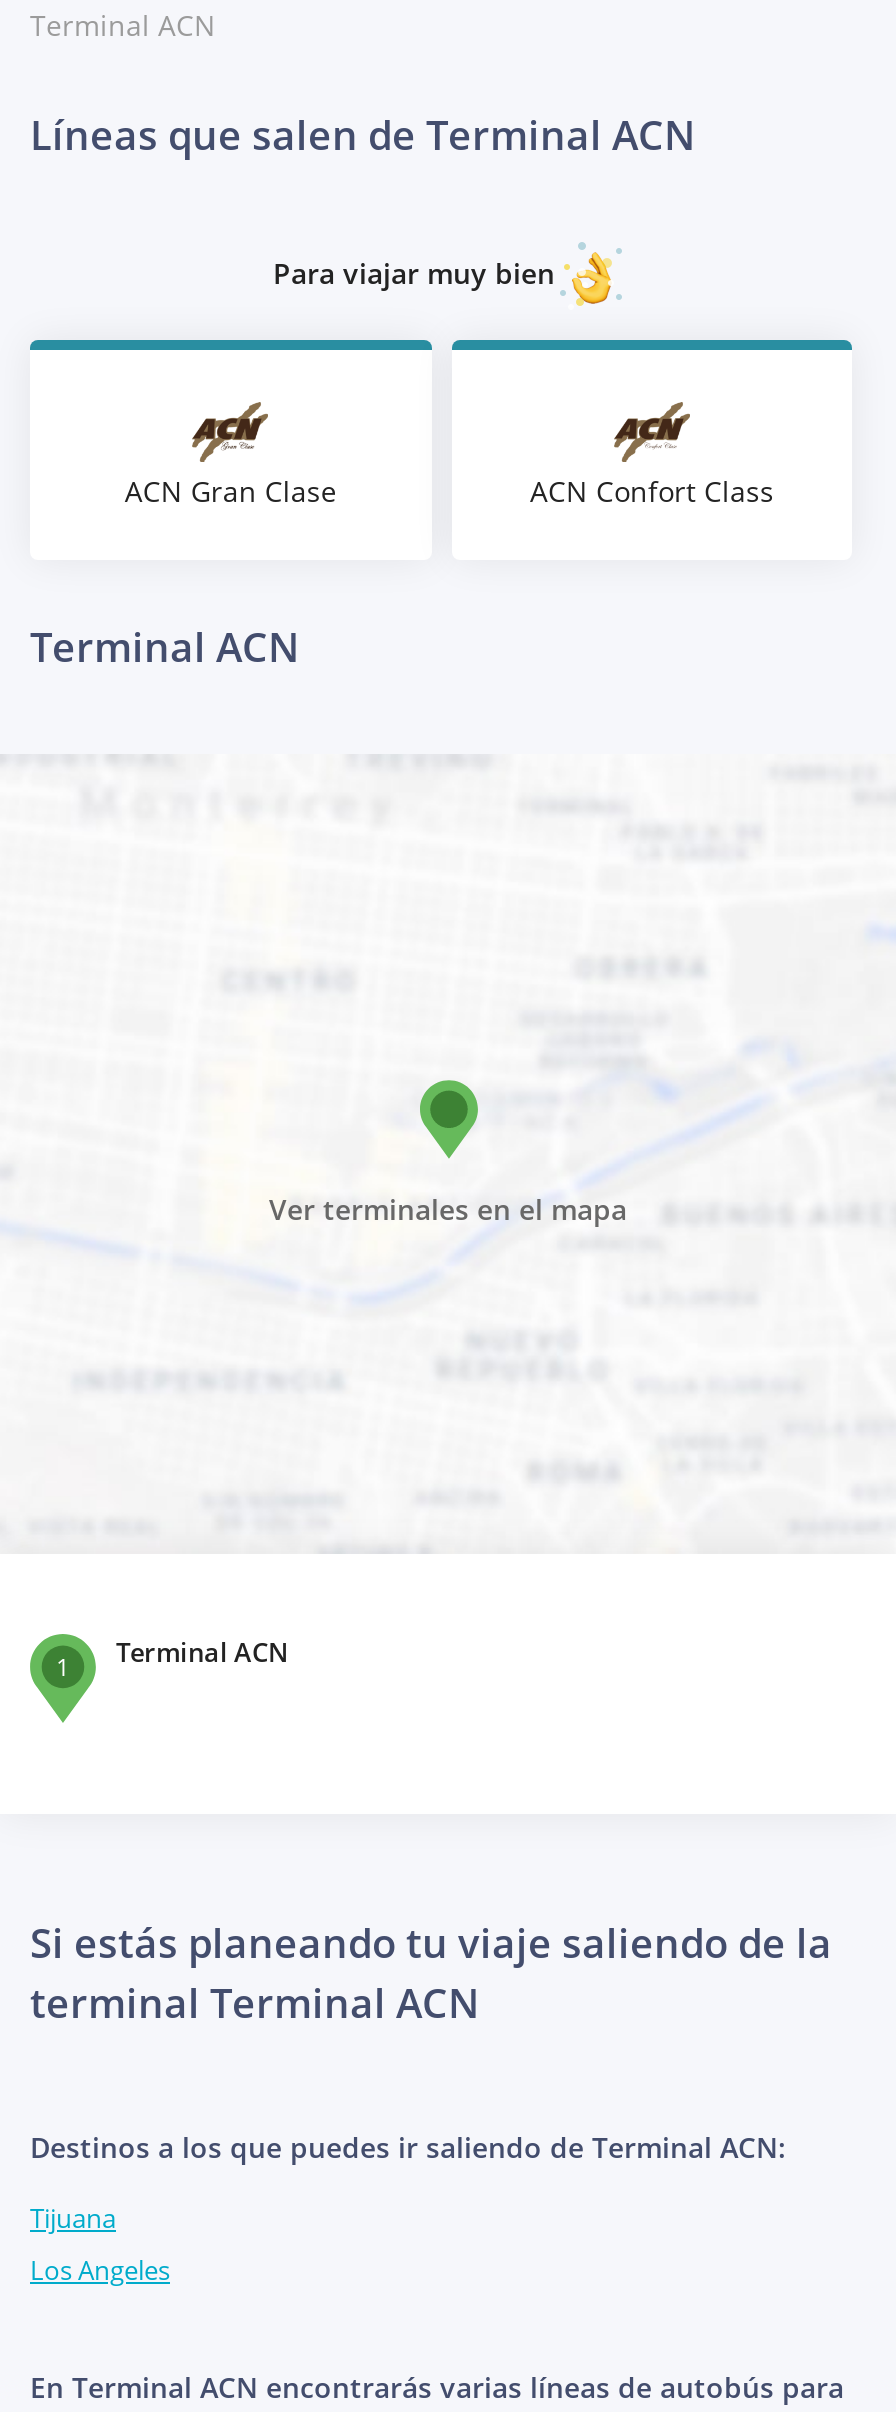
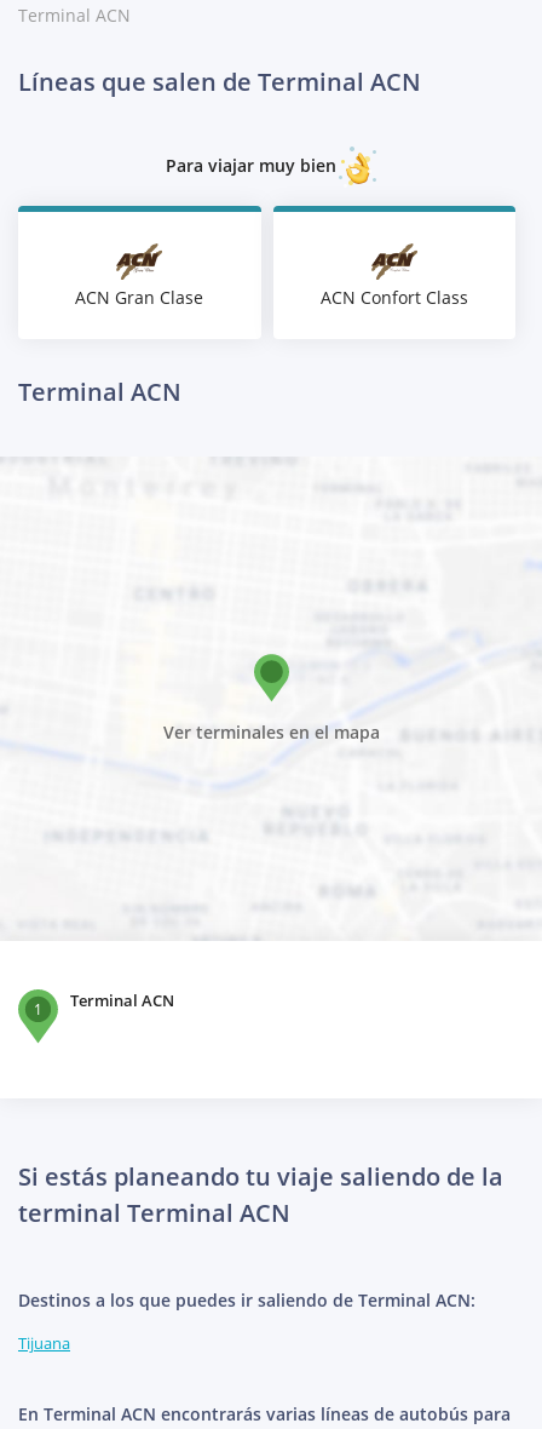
[30,2253,170,2289] Los Angeles -> none

